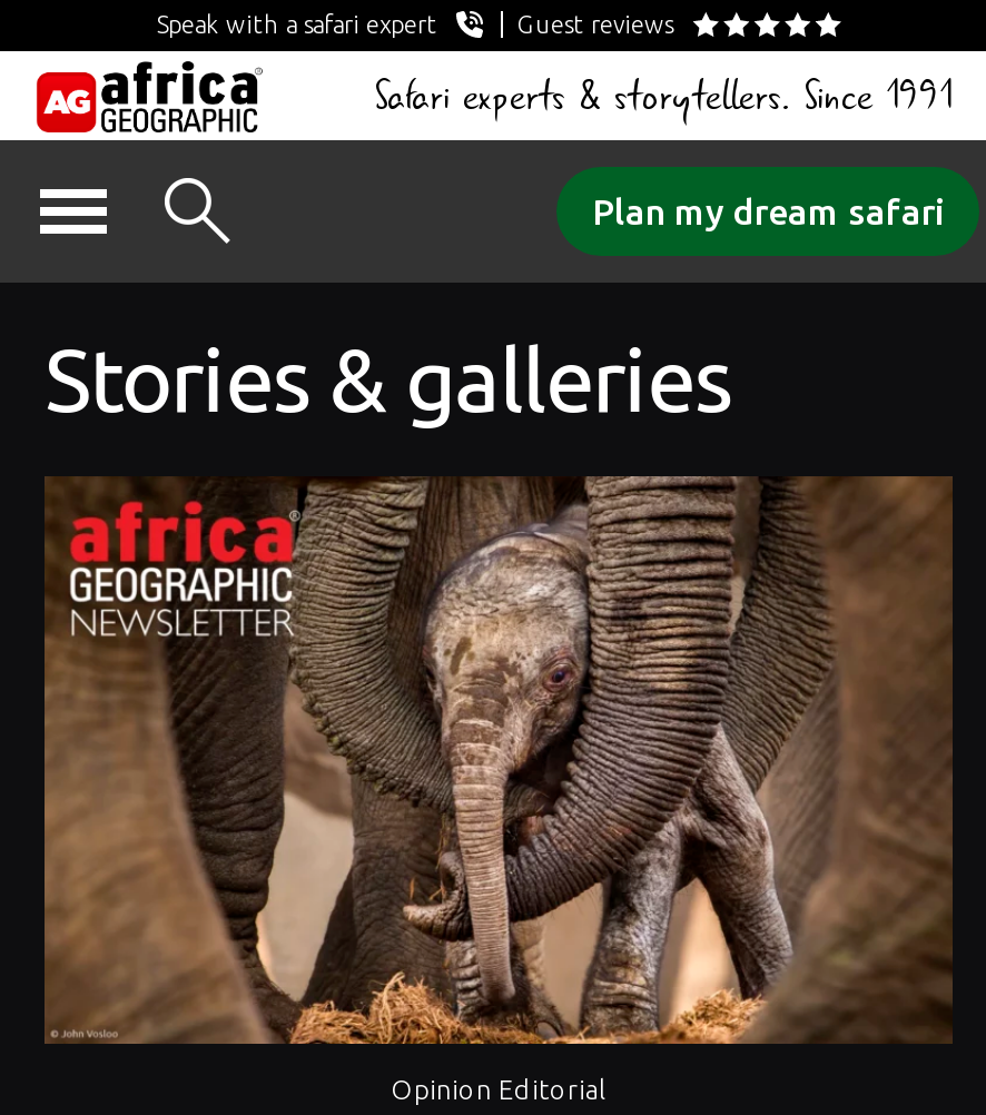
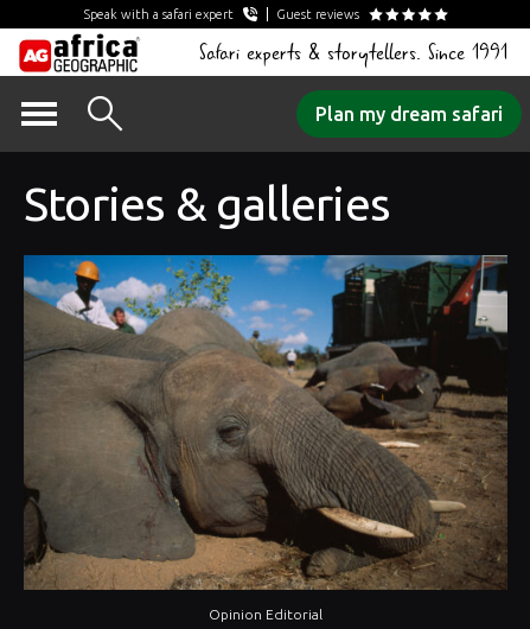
[45,474,953,1044] [image] -> [23,254,509,590] [image]

